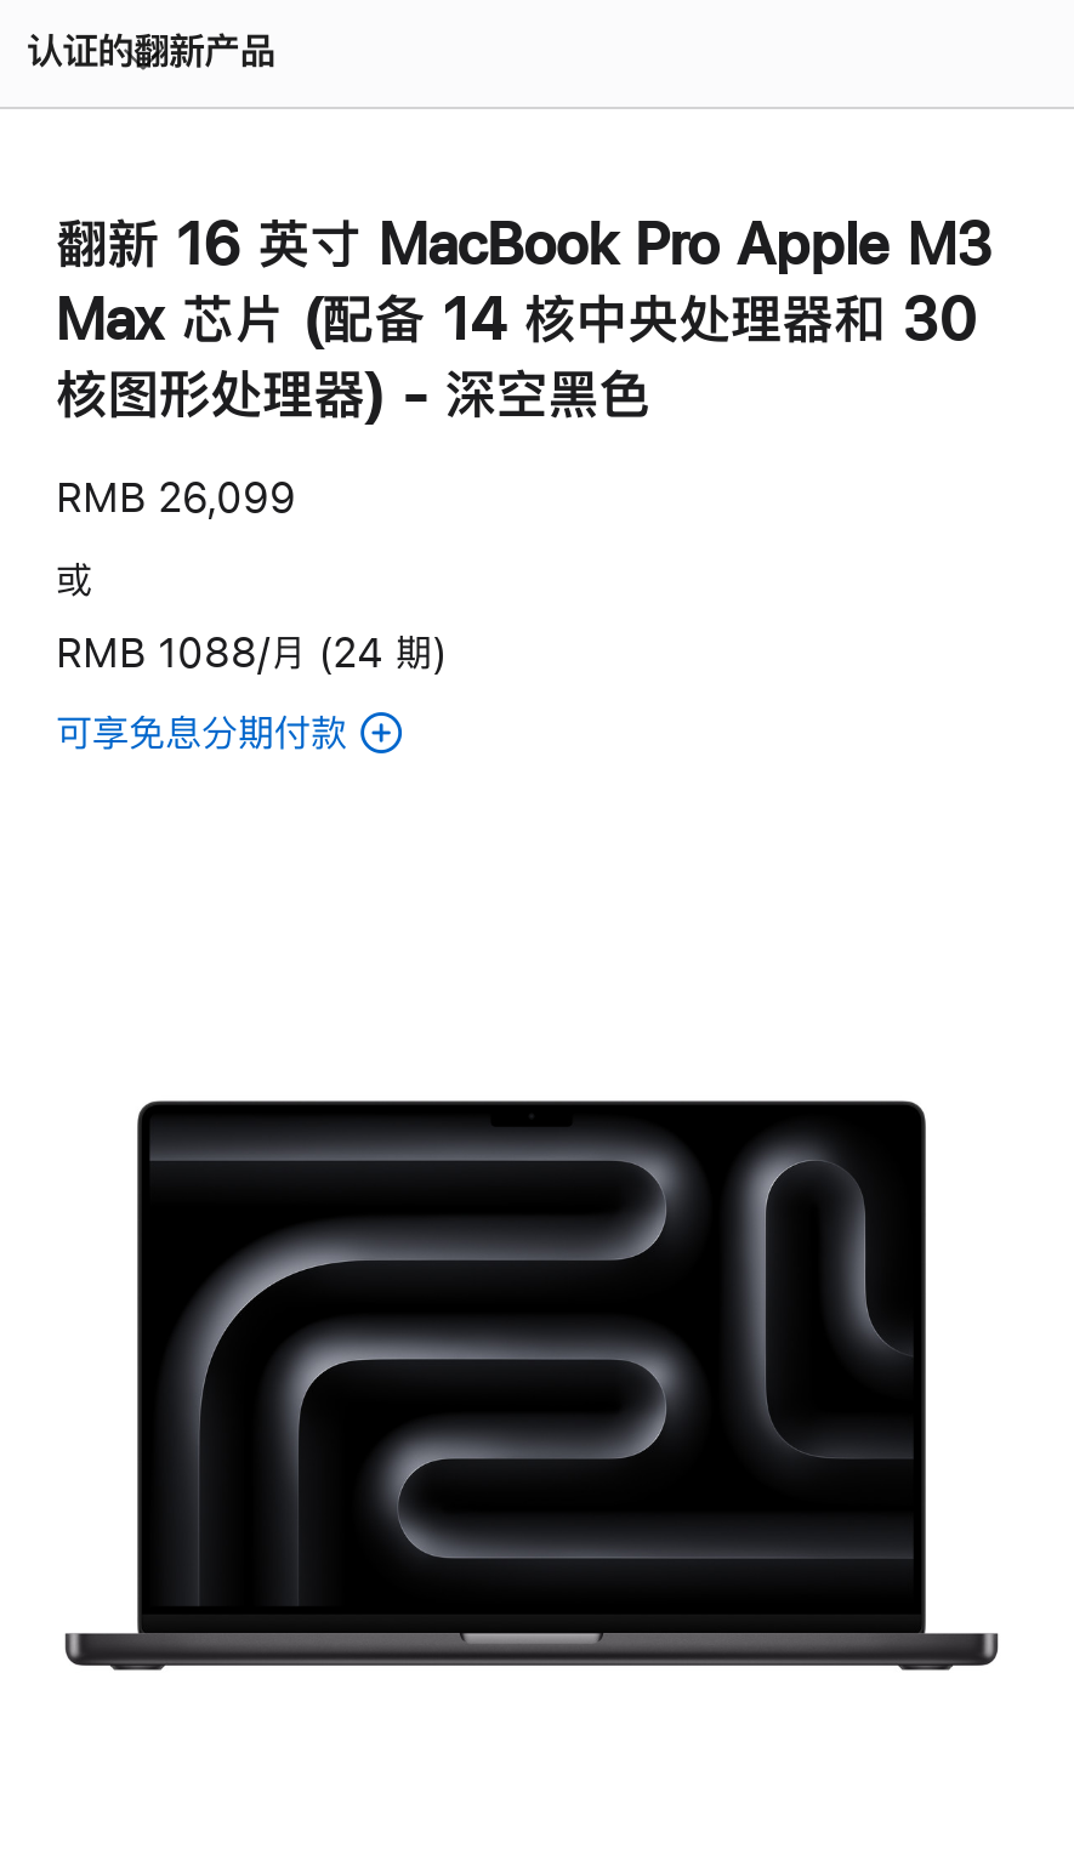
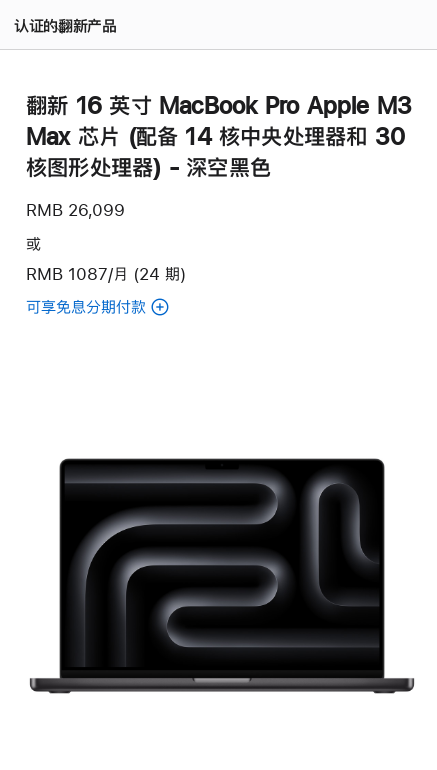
[56,631,447,672] RMB 1088/月 (24 期) -> [26,265,186,282] RMB 1087/月 (24 期)

